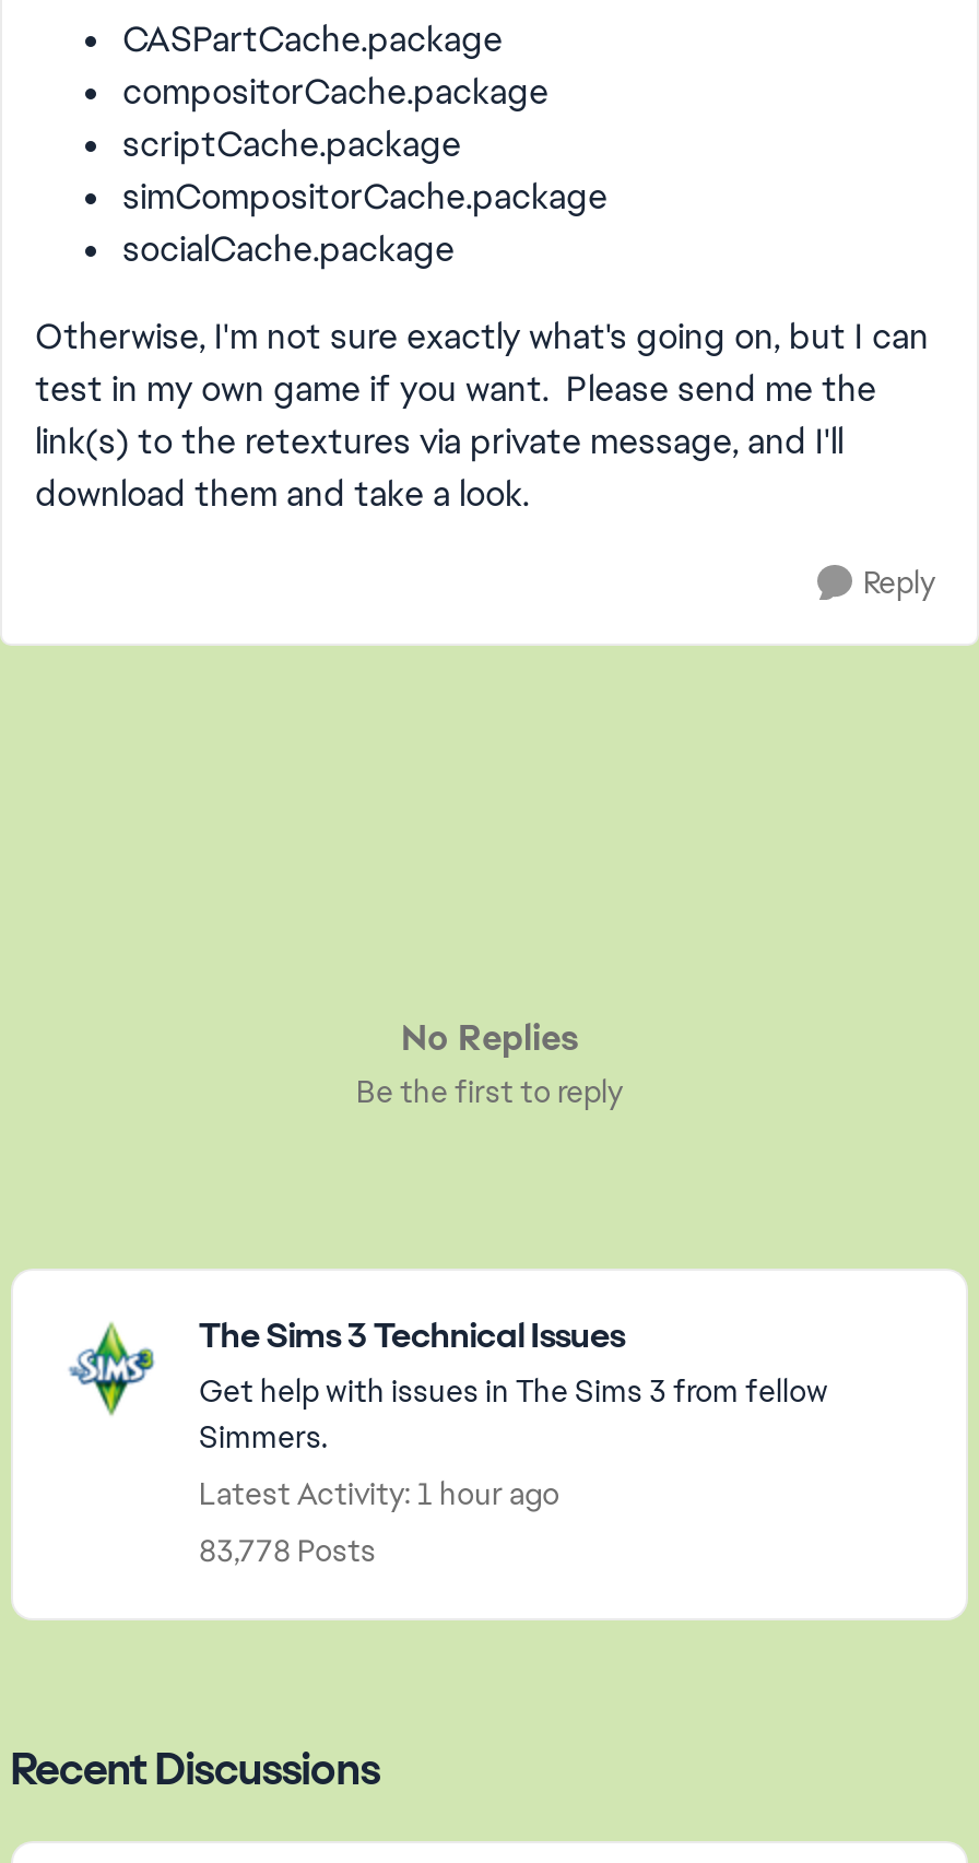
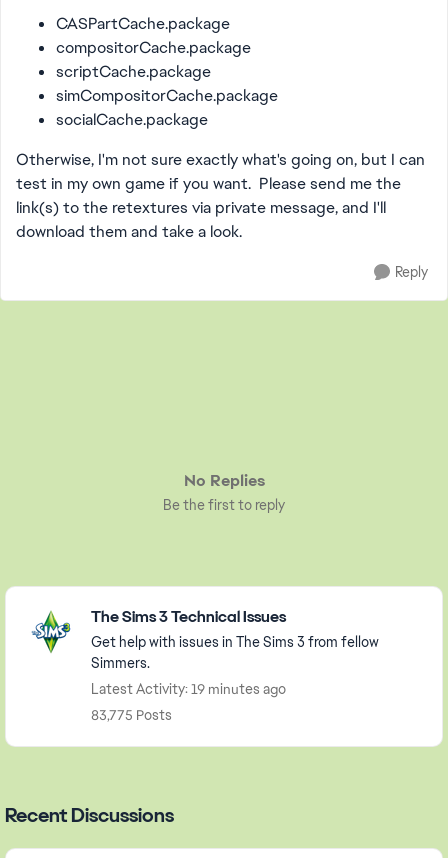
[199,1474,559,1513] Latest Activity: 1 hour ago -> [91,680,286,698] Latest Activity: 19 minutes ago
[199,1531,376,1570] 83,778 Posts -> [91,706,172,724] 83,775 Posts

